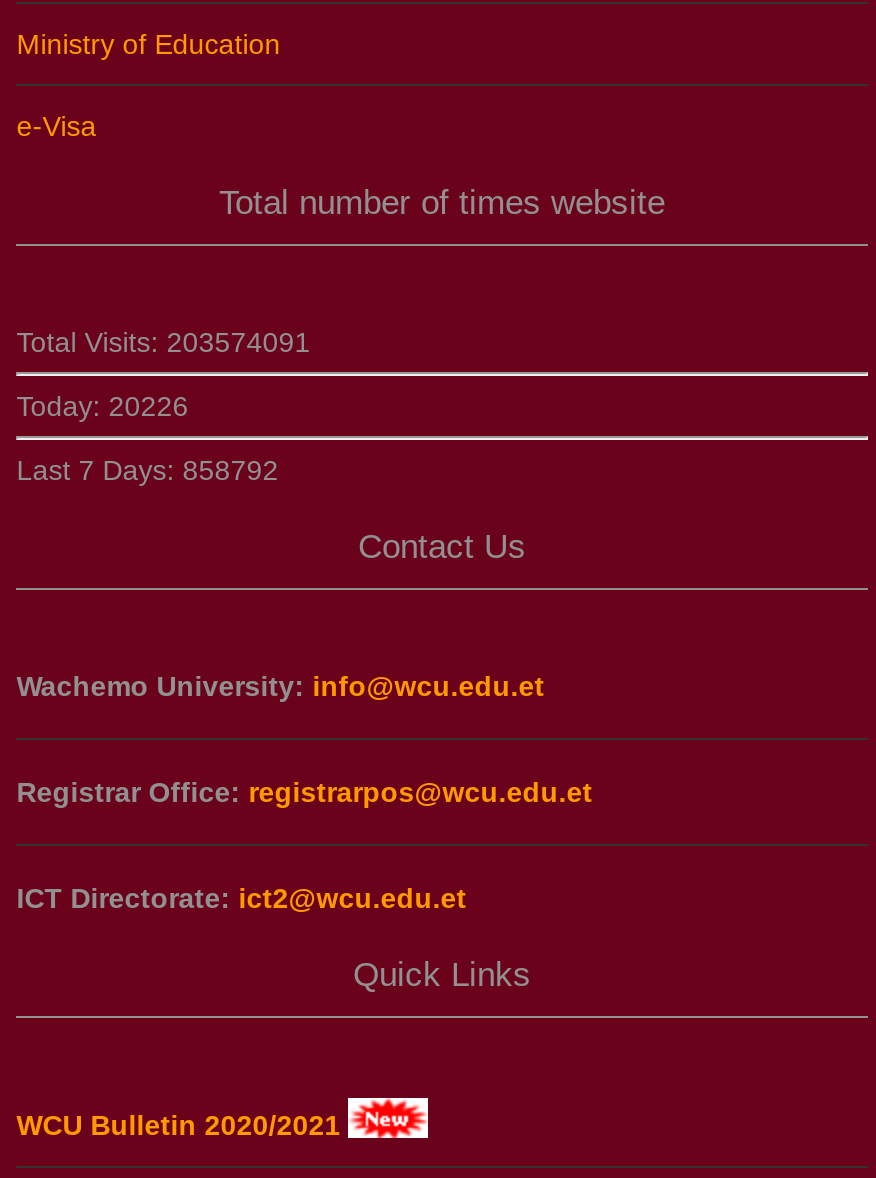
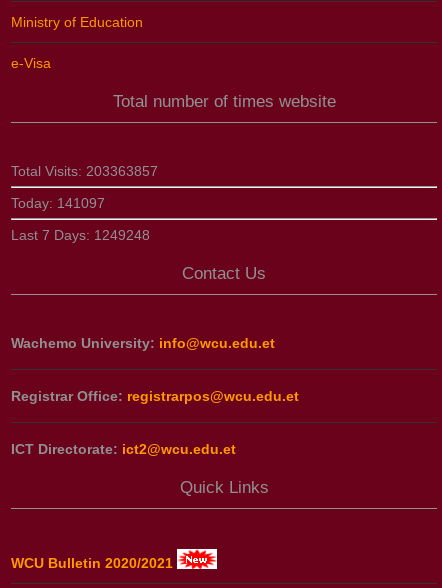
[16,326,310,358] Total Visits: 203574091 -> [11,163,158,179] Total Visits: 203363857
[16,390,188,422] Today: 20226 -> [11,195,105,211] Today: 141097
[16,454,278,486] Last 7 Days: 858792 -> [11,227,150,243] Last 7 Days: 1249248

